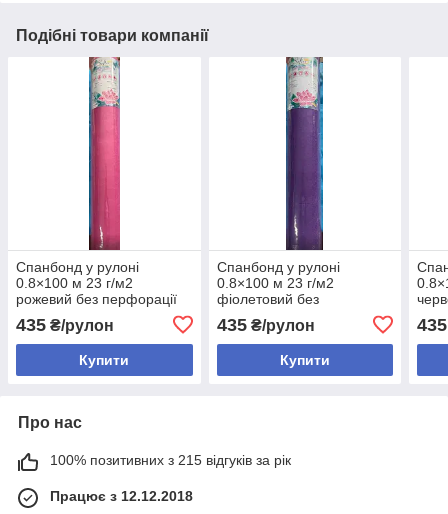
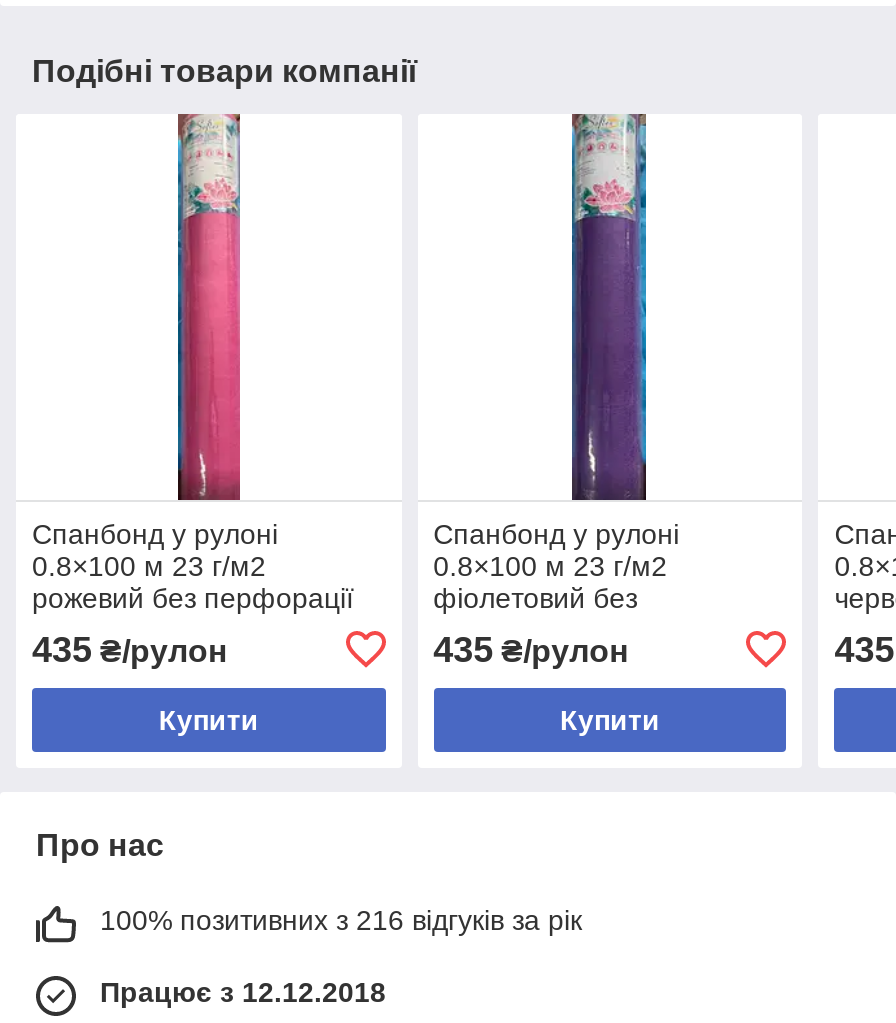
[50,452,291,468] 100% позитивних з 215 відгуків за рік -> [100,904,582,936] 100% позитивних з 216 відгуків за рік

